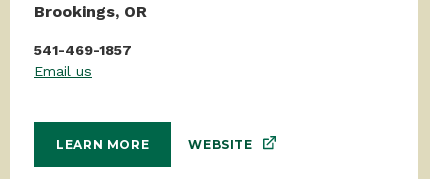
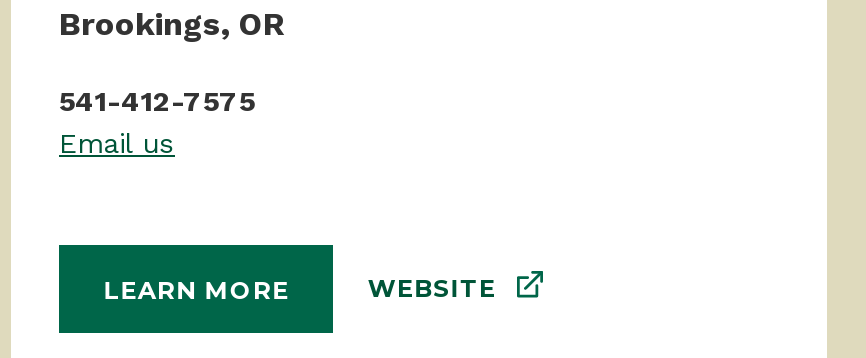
[34,42,132,58] 541-469-1857 -> [59,85,255,117] 541-412-7575

